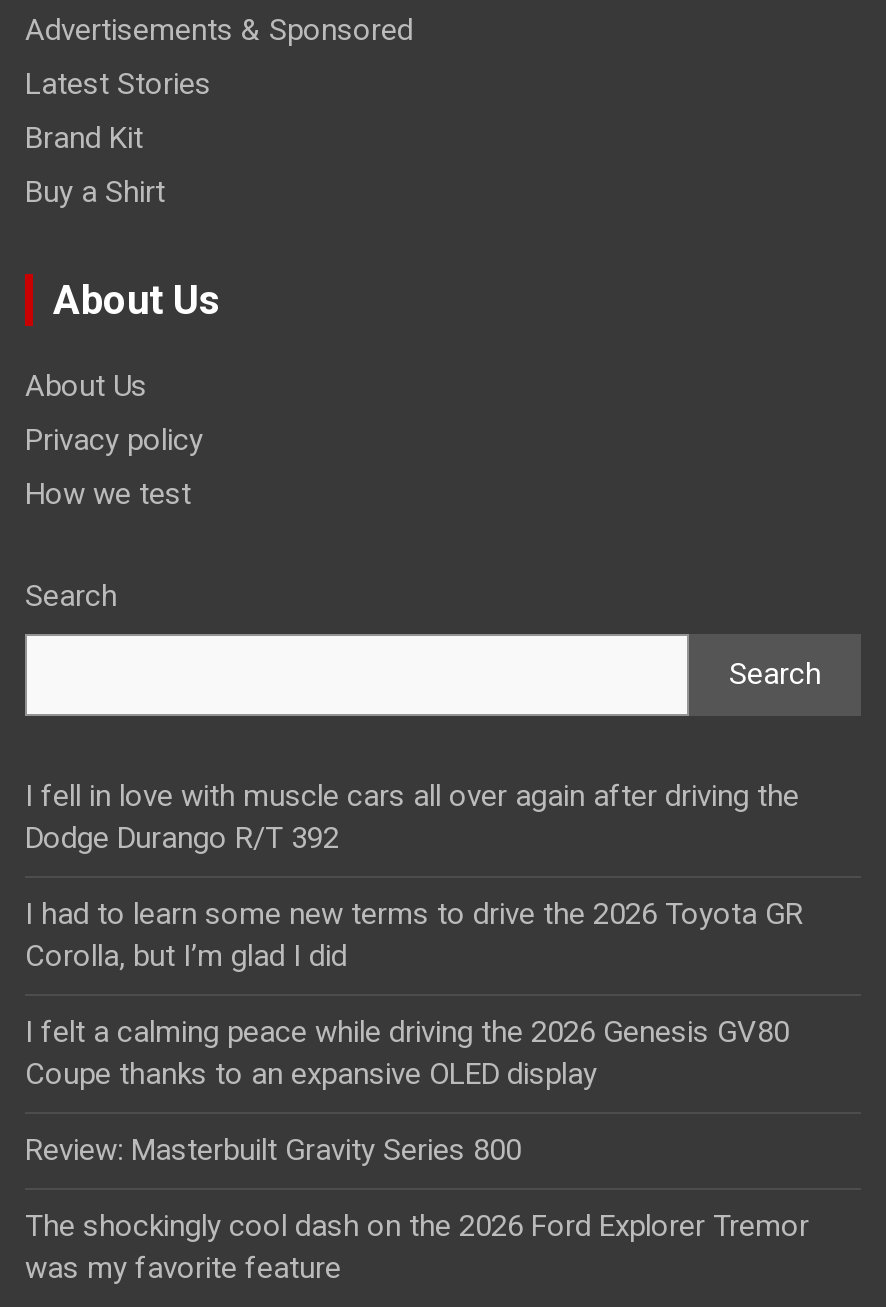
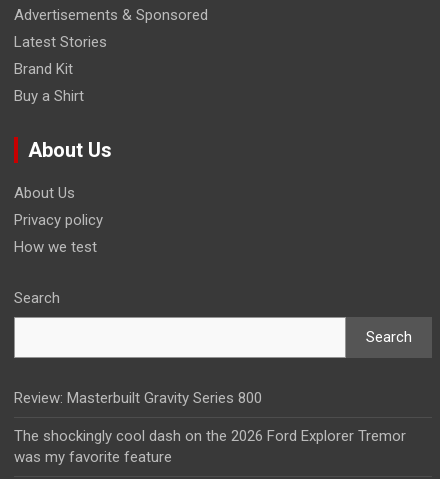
[25,778,803,1092] I fell in love with muscle cars all over again after driving the | Dodge Durango R/T 392 | I had to learn some new terms to drive the 2026 Toyota GR | Corolla, but I’m glad I did | I felt a calming peace while driving the 2026 Genesis GV80 | Coupe thanks to an expansive OLED display -> none

